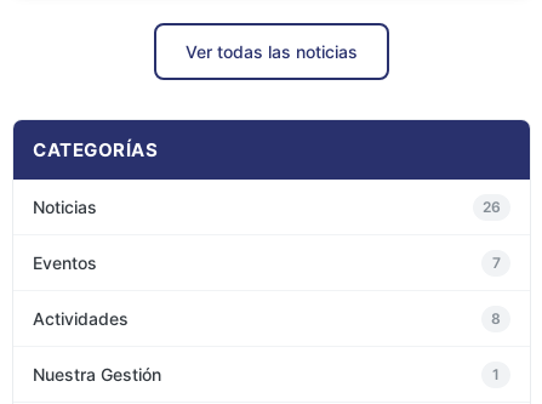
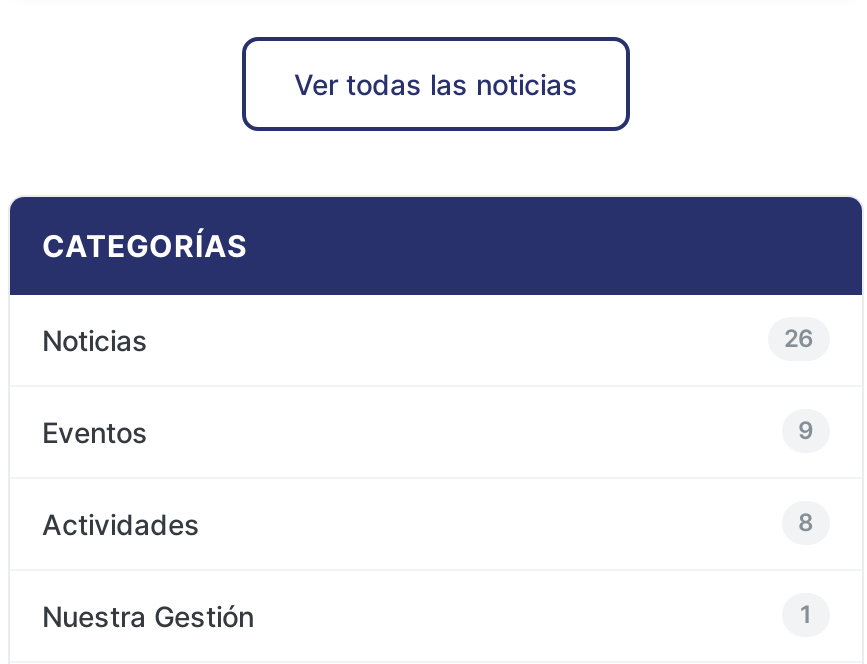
[492,253,500,272] 7 -> [798,416,814,446] 9

